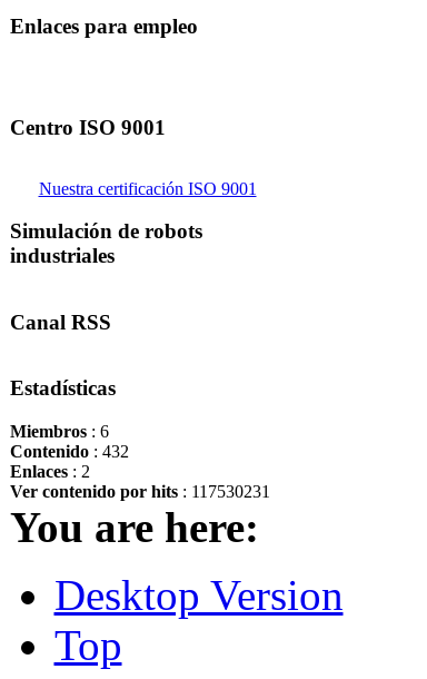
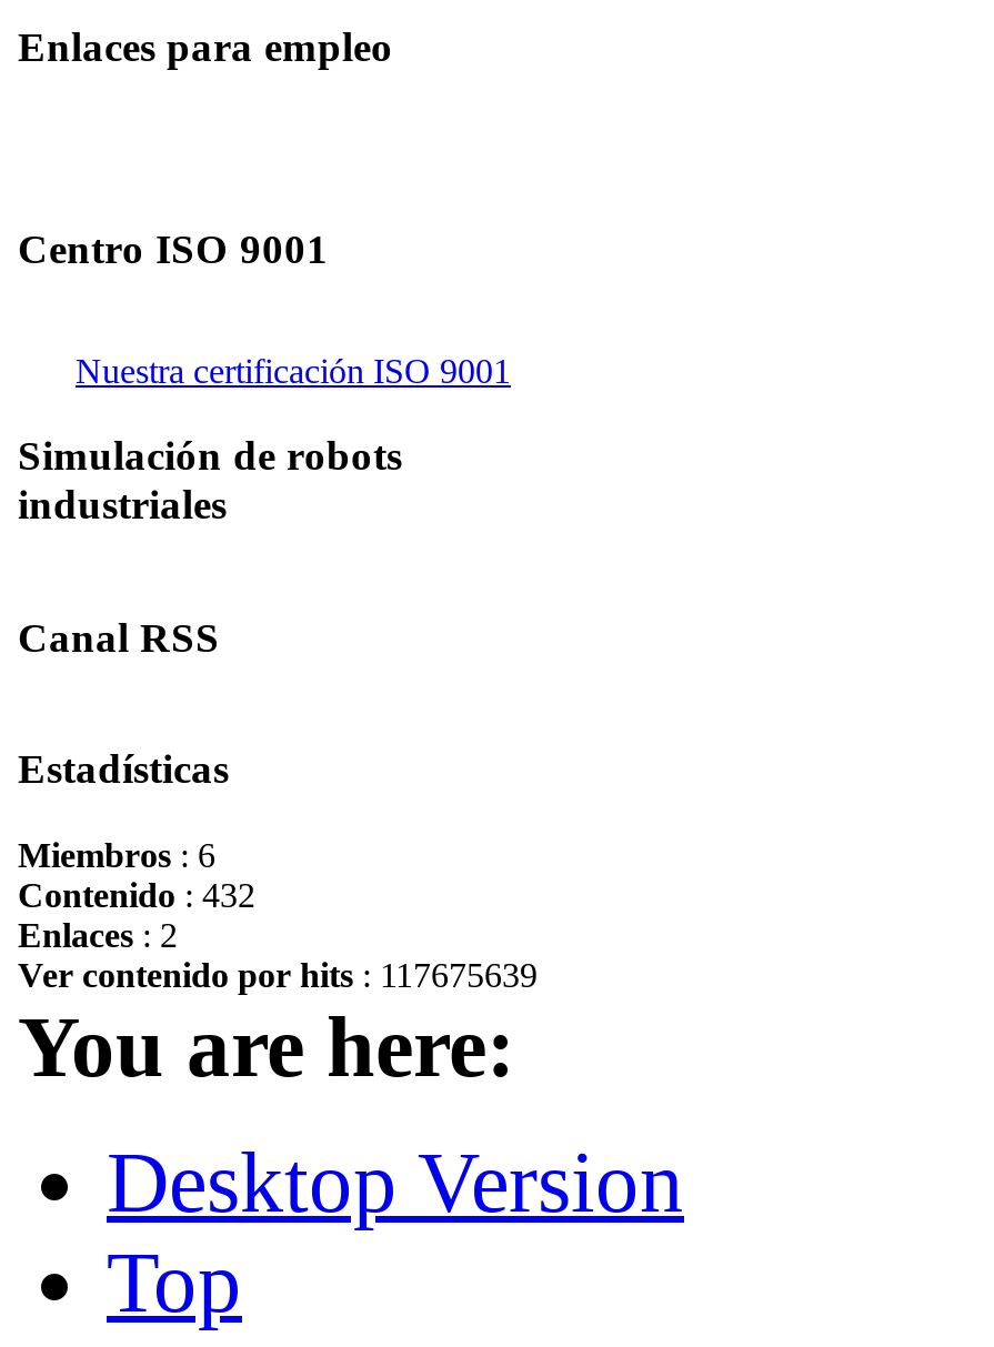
[9,482,270,501] Ver contenido por hits: 117530231 -> [18,956,538,994] Ver contenido por hits: 117675639

